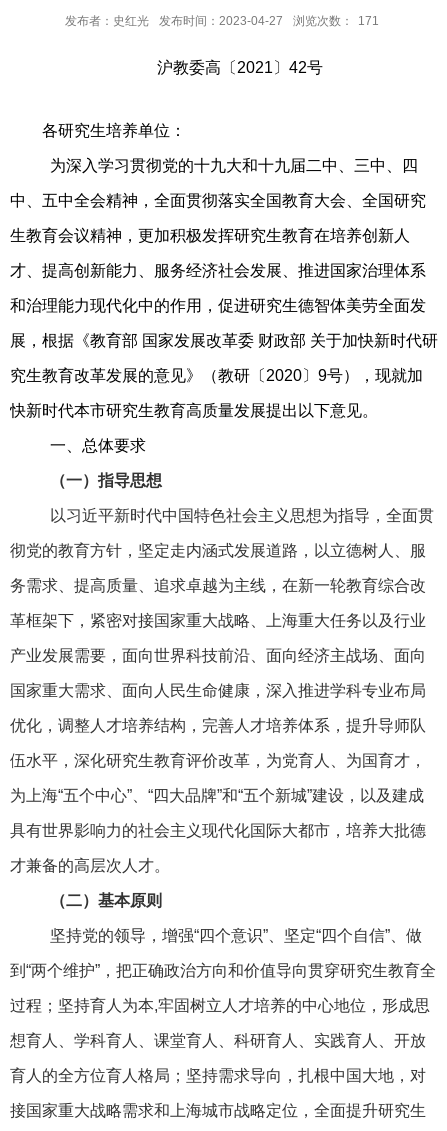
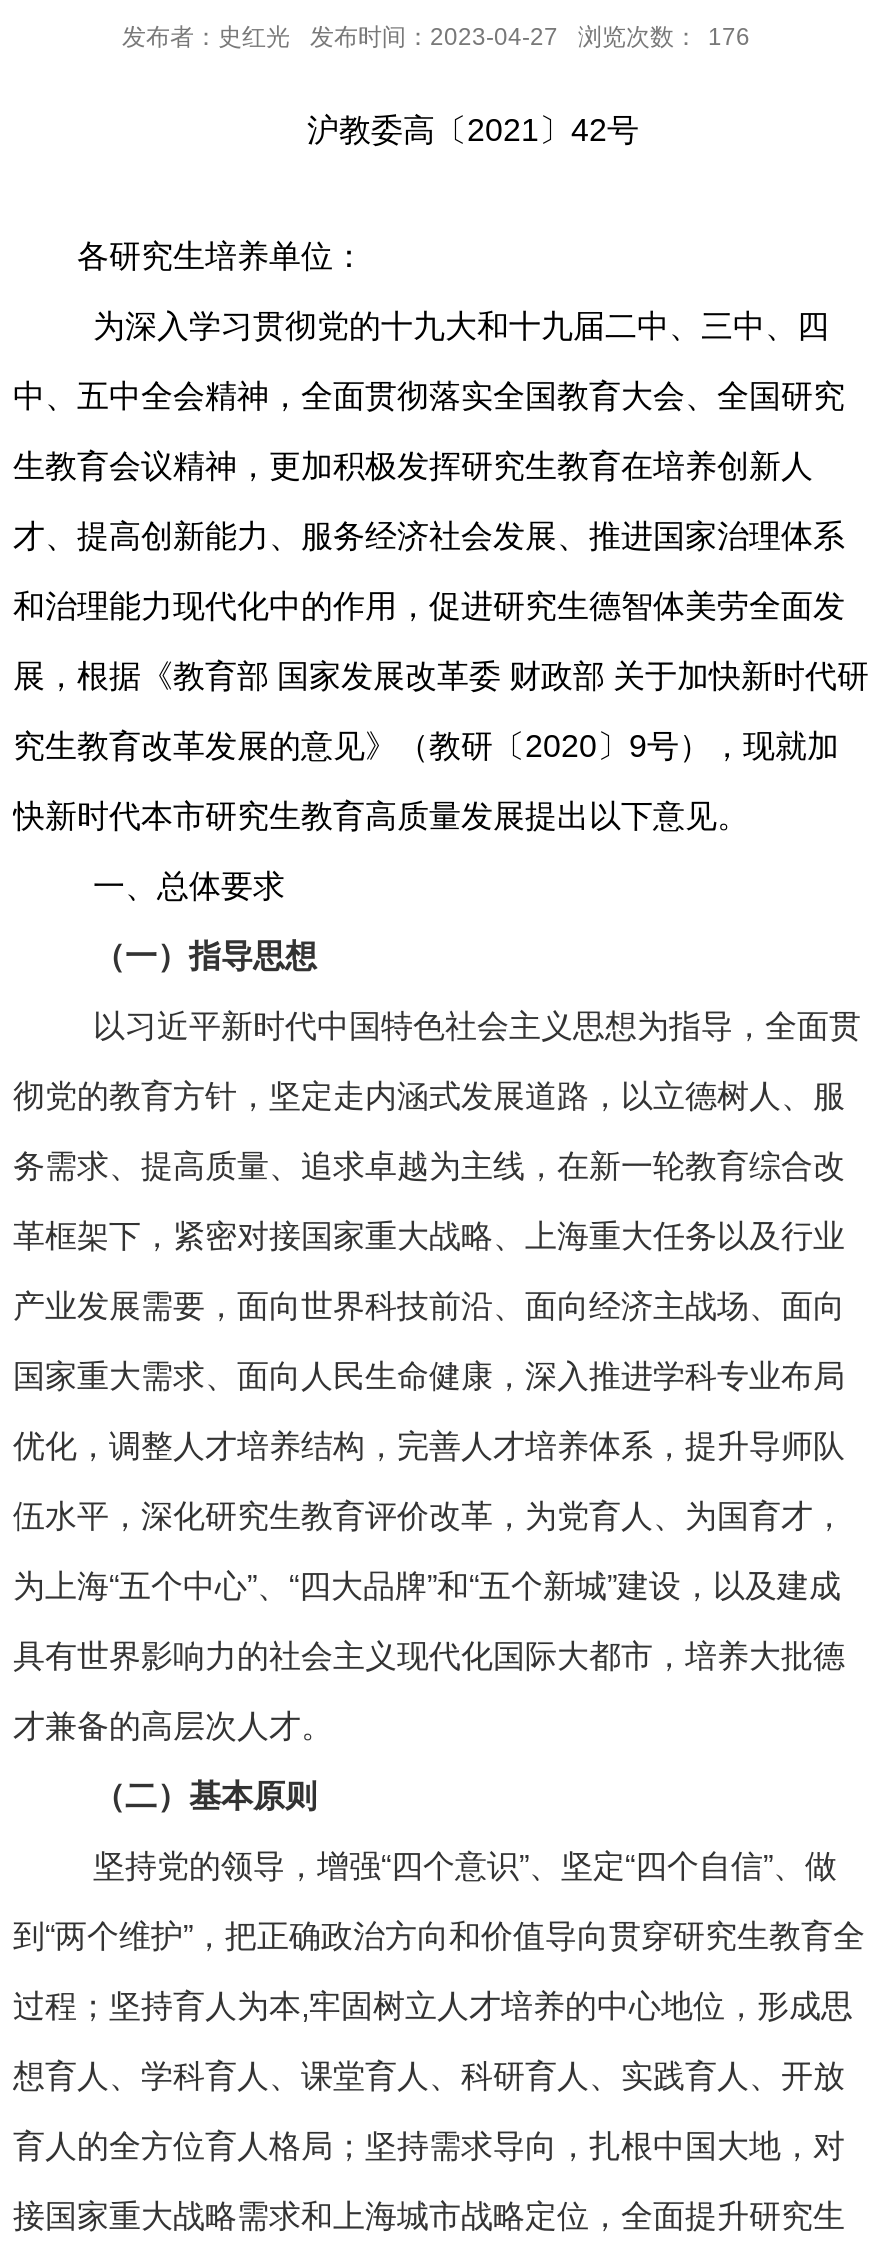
[64,14,378,28] 发布者：史红光 发布时间：2023-04-27 浏览次数： 171 -> [122,23,750,51] 发布者：史红光 发布时间：2023-04-27 浏览次数： 176

